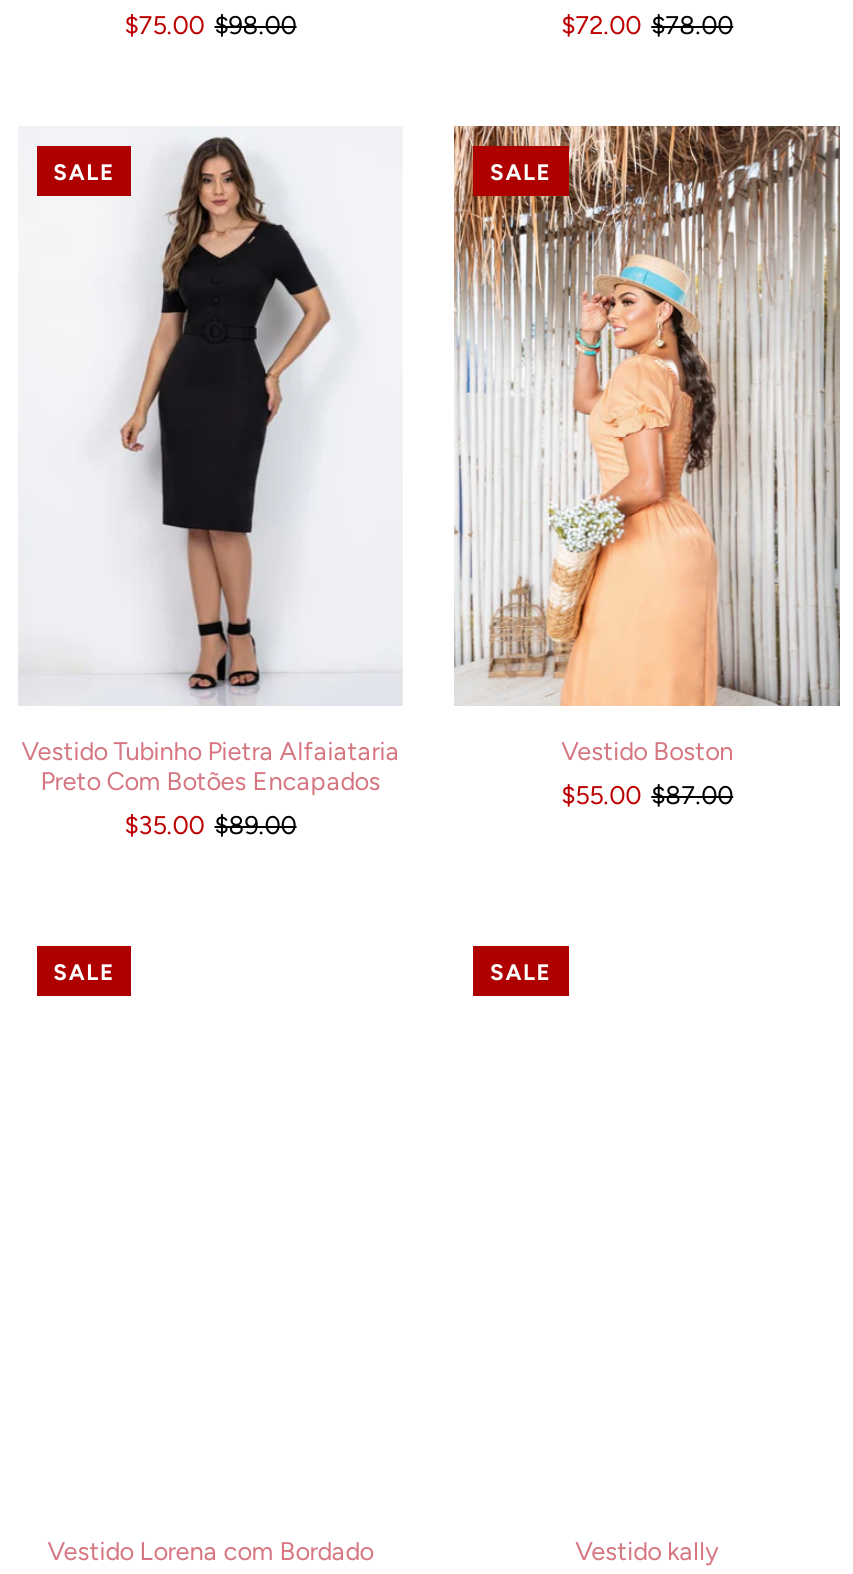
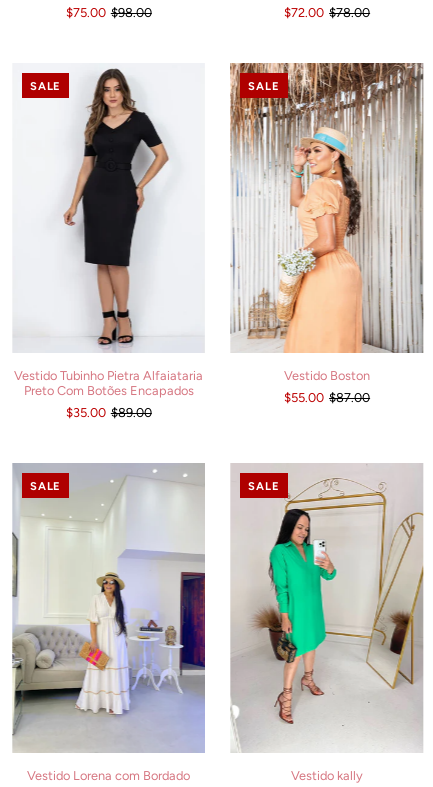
none -> [11,463,206,753] [image]
none -> [230,463,424,753] [image]

